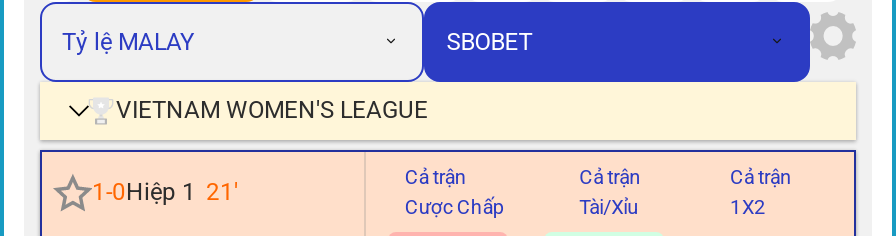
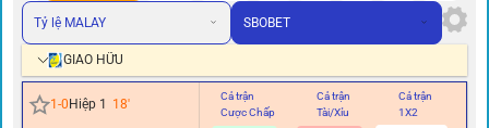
[116,95,428,123] VIETNAM WOMEN'S LEAGUE -> [63,52,123,67] GIAO HỮU
[92,177,234,205] 1 - 0Hiệp 1 21 -> [50,96,128,111] 1 - 0Hiệp 1 18

